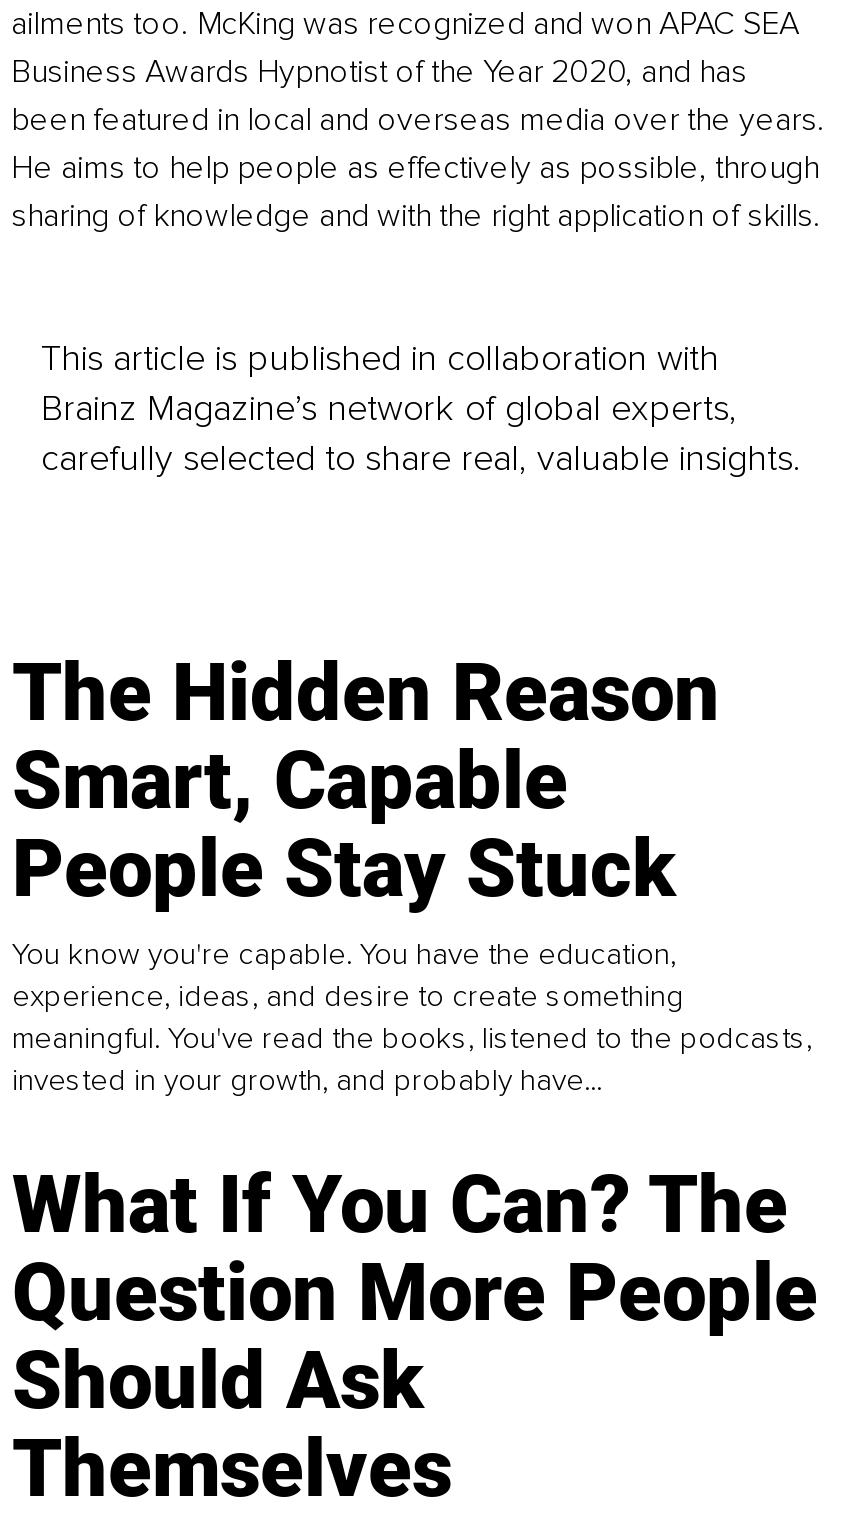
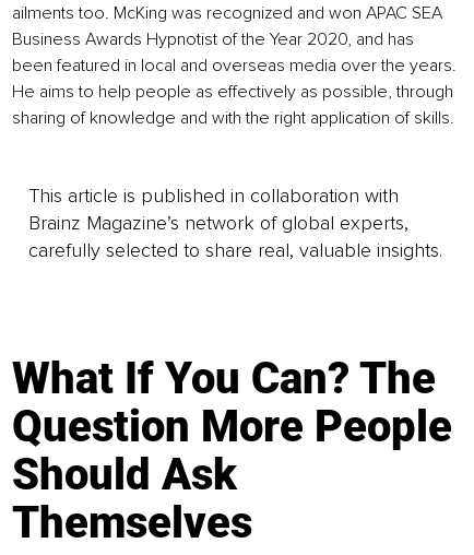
[12,645,812,1097] The Hidden Reason | Smart, Capable | People Stay Stuck | You know you're capable. You have the education, | experience, ideas, and desire to create something | meaningful. You've read the books, listened to the podcasts, | invested in your growth, and probably have... -> none

